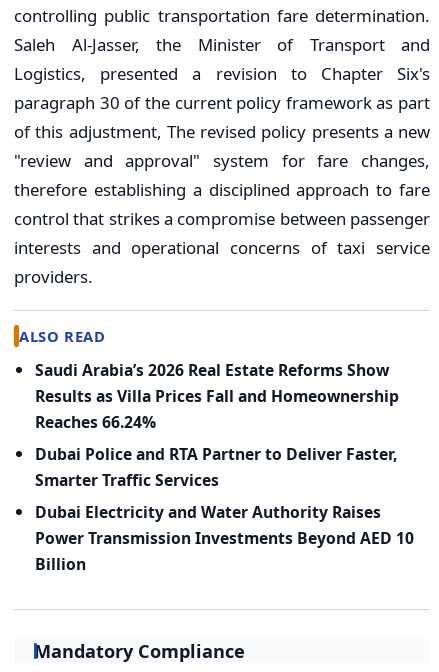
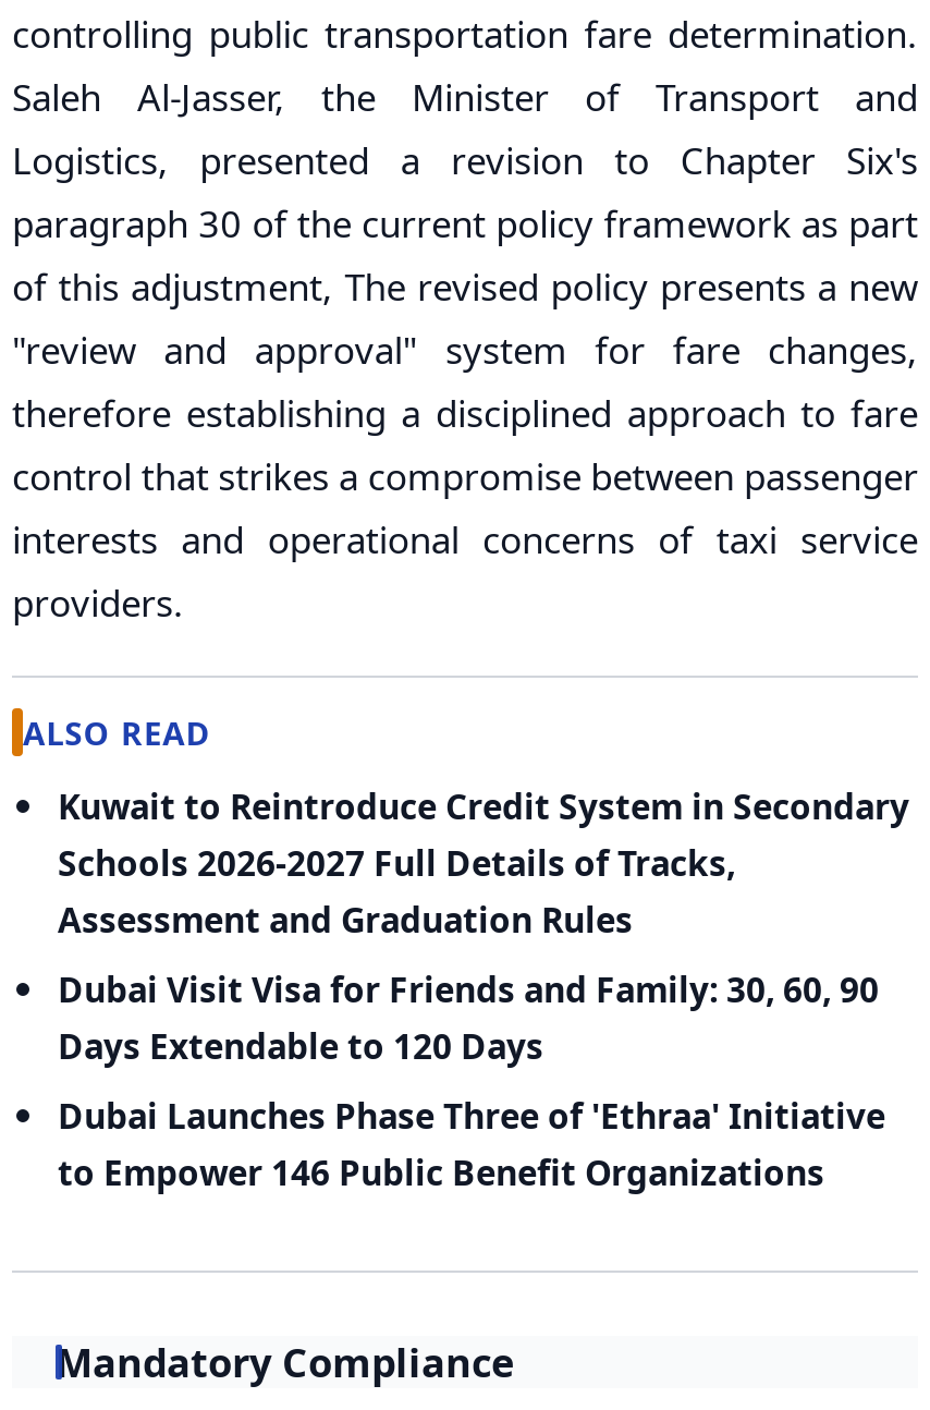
[35,359,414,575] Saudi Arabia’s 2026 Real Estate Reforms Show | Results as Villa Prices Fall and Homeownership | Reaches 66.24% | Dubai Police and RTA Partner to Deliver Faster, | Smarter Traffic Services | Dubai Electricity and Water Authority Raises | Power Transmission Investments Beyond AED 10 | Billion -> [58,782,909,1196] Kuwait to Reintroduce Credit System in Secondary | Schools 2026-2027 Full Details of Tracks, | Assessment and Graduation Rules | Dubai Visit Visa for Friends and Family: 30, 60, 90 | Days Extendable to 120 Days | Dubai Launches Phase Three of 'Ethraa' Initiative | to Empower 146 Public Benefit Organizations

